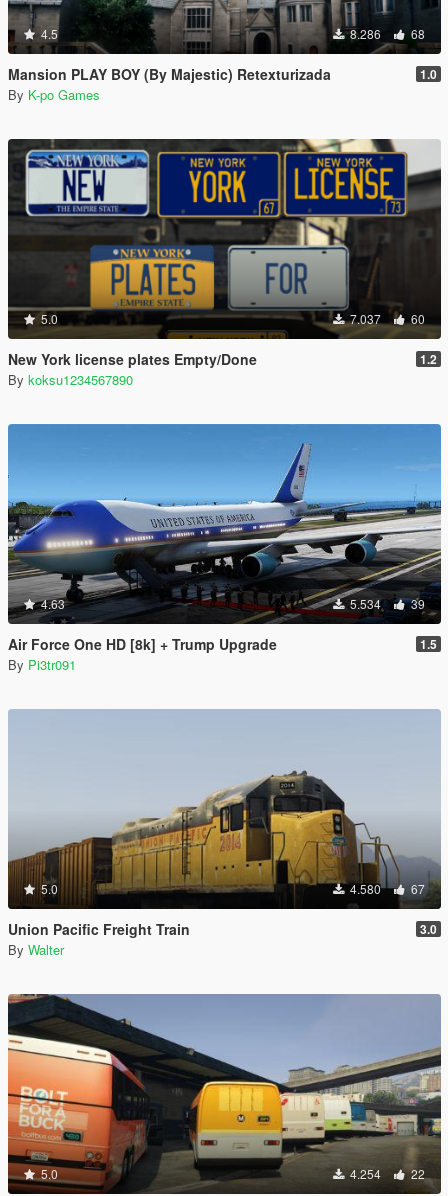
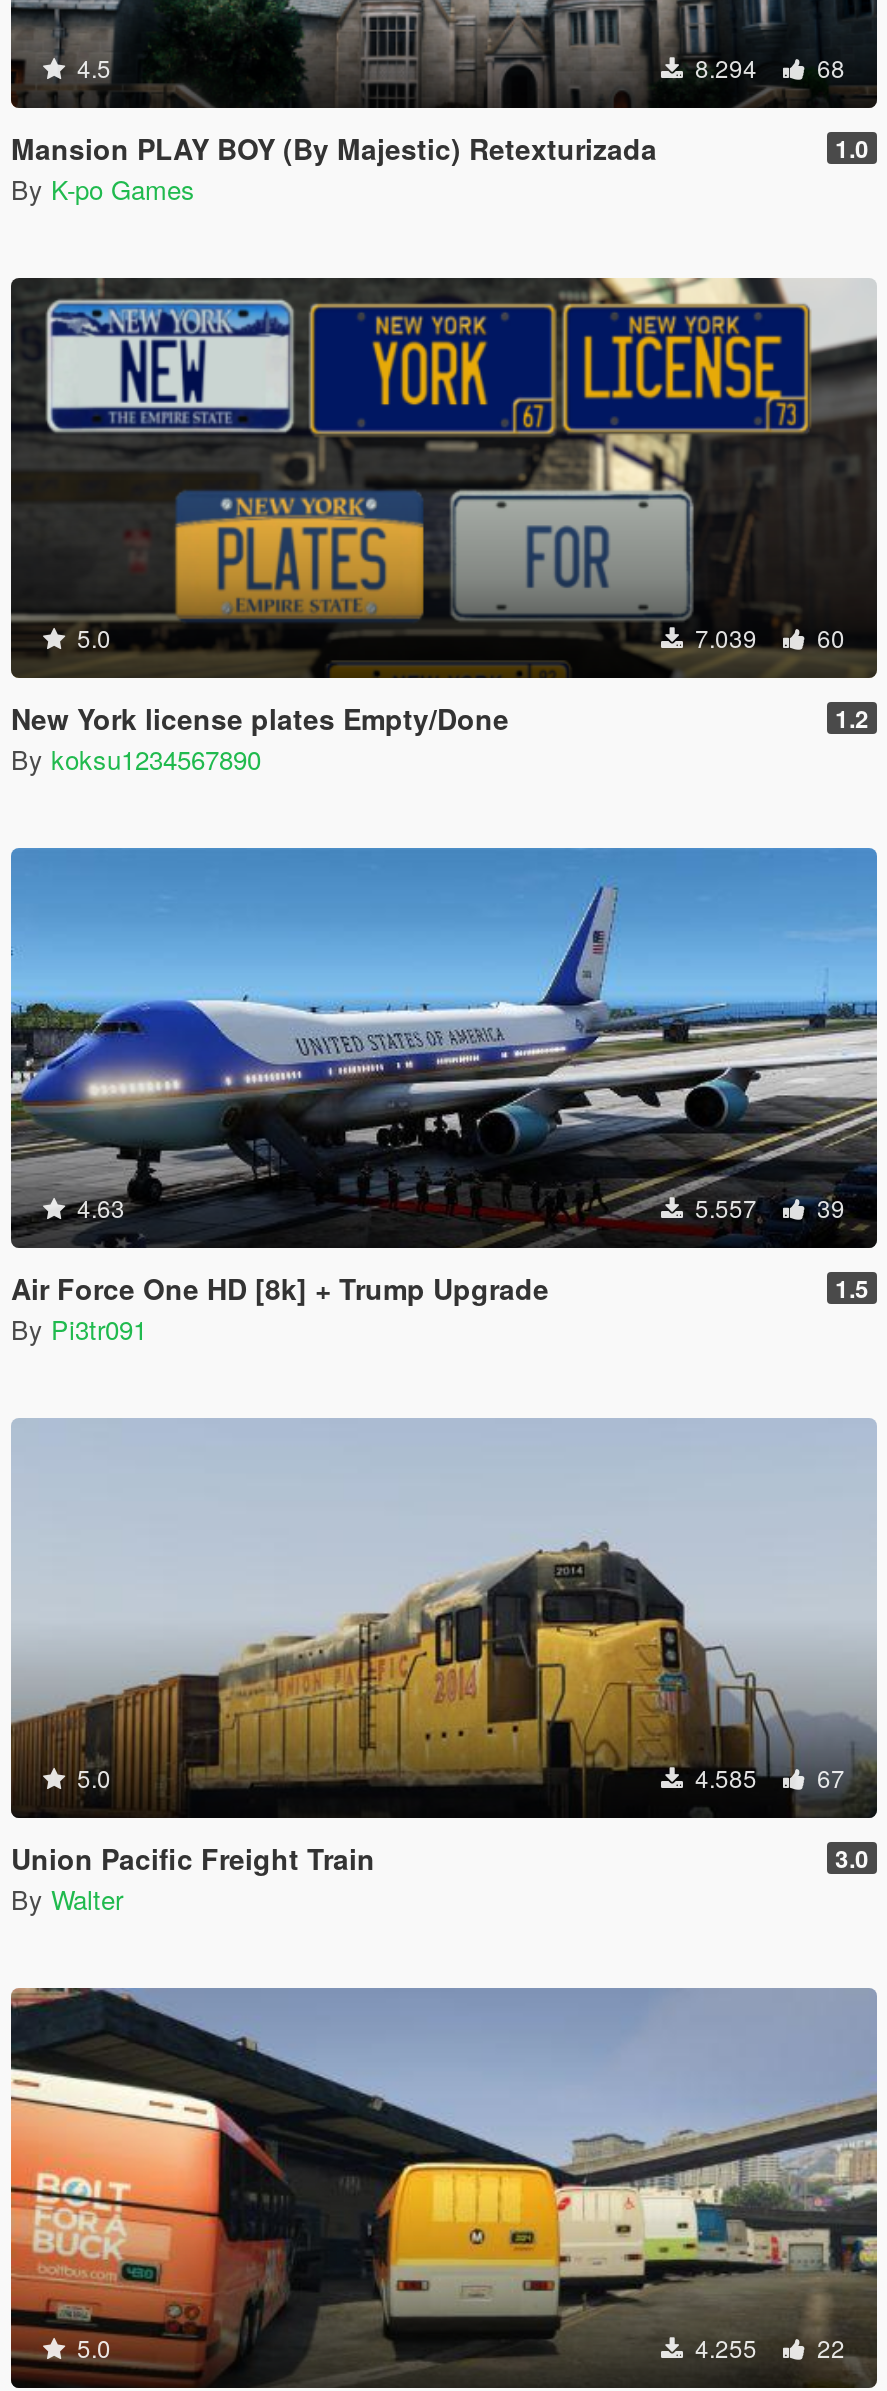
[347,25,425,42] 8.286 68 -> [689,50,845,84] 8.294 68
[347,310,425,327] 7.037 60 -> [689,620,845,654] 7.039 60
[347,595,425,612] 5.534 39 -> [689,1190,845,1224] 5.557 39
[347,880,425,897] 4.580 67 -> [689,1760,845,1794] 4.585 67
[347,1165,425,1182] 4.254 22 -> [689,2330,845,2364] 4.255 22

